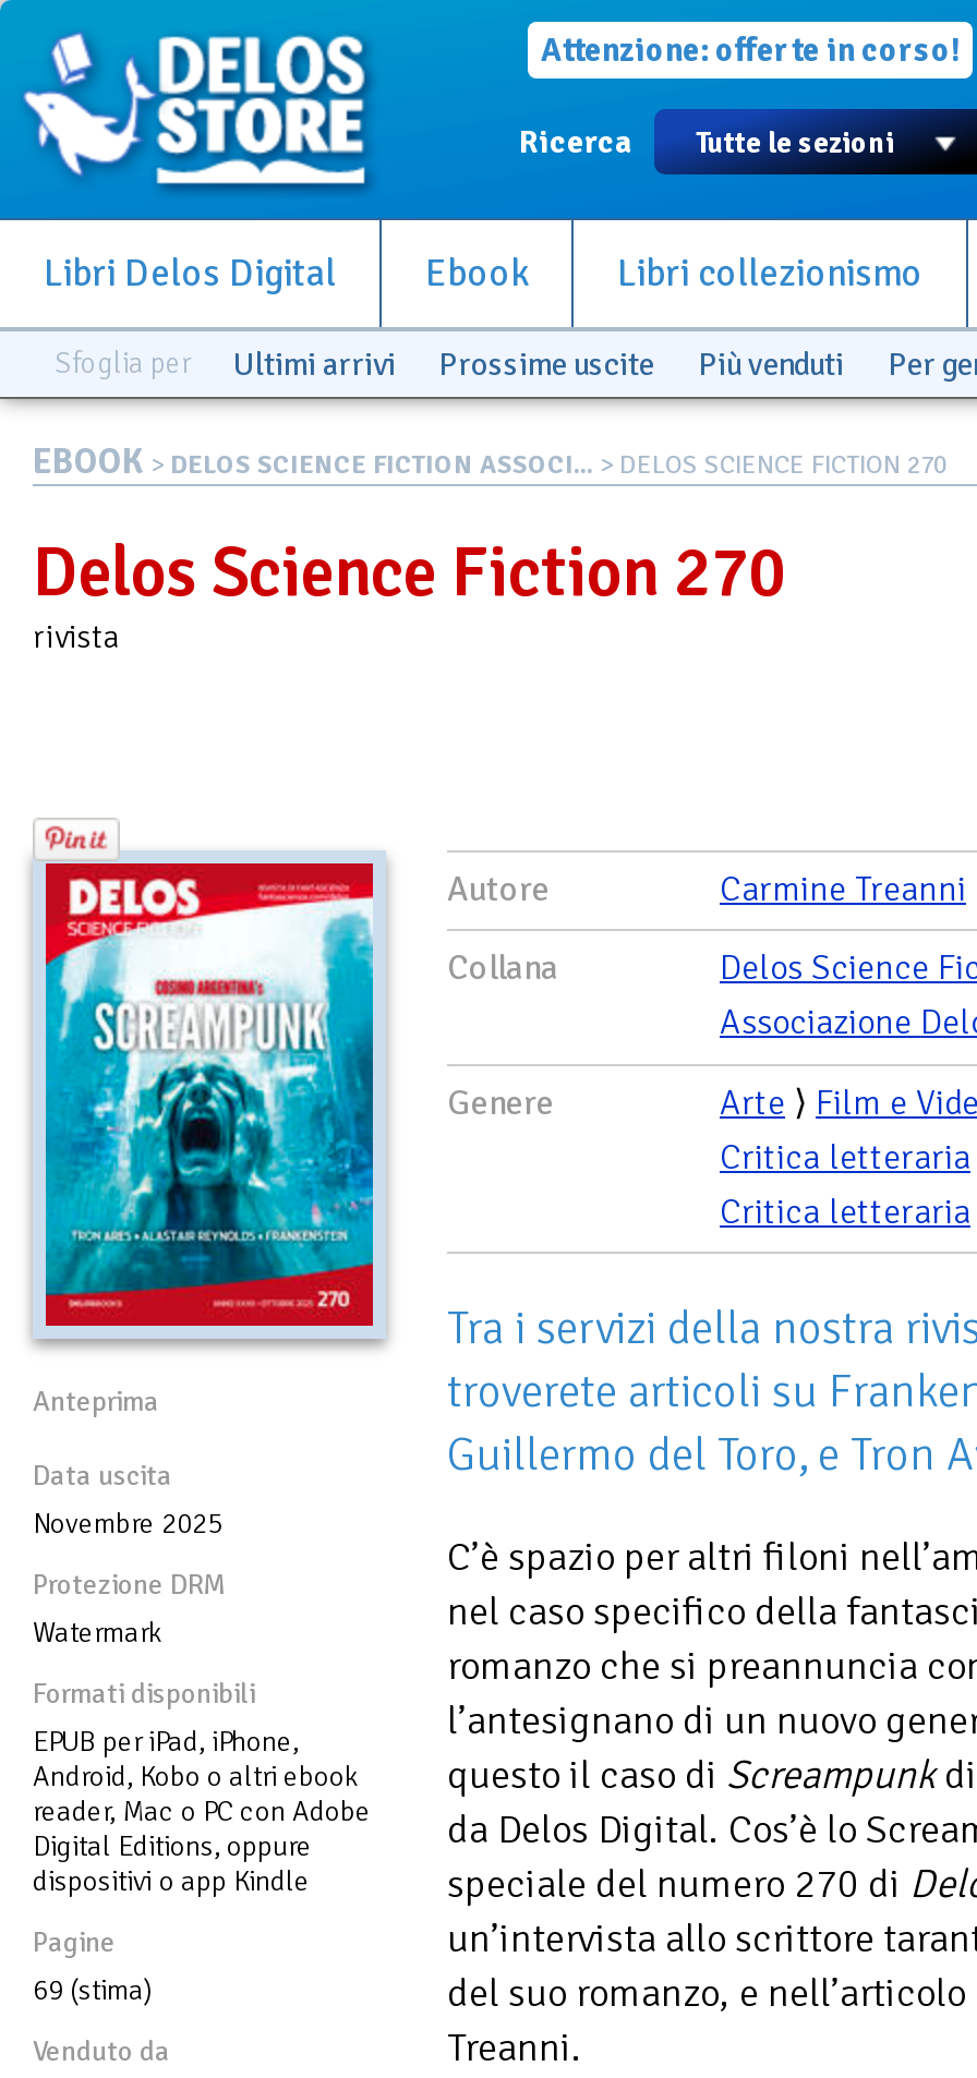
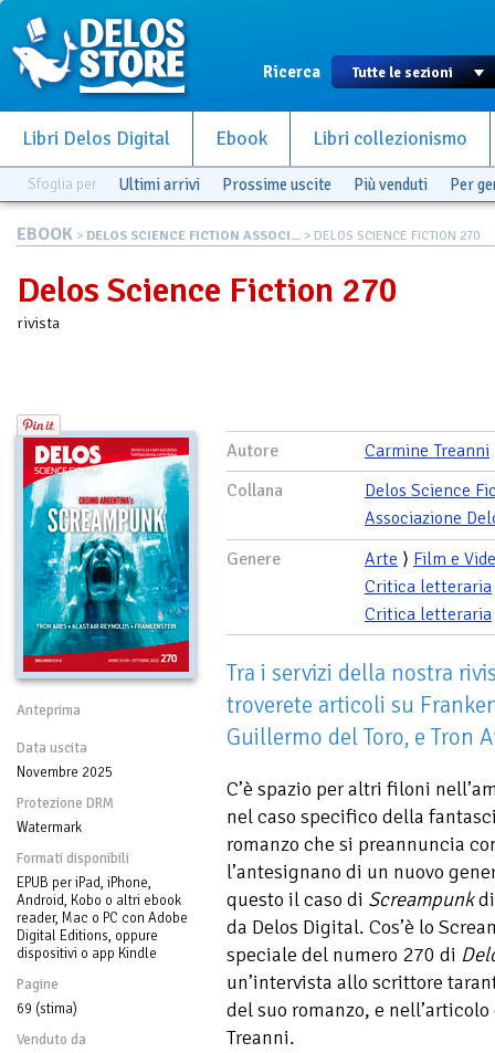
[541,31,960,70] Attenzione: offerte in corso! -> none

